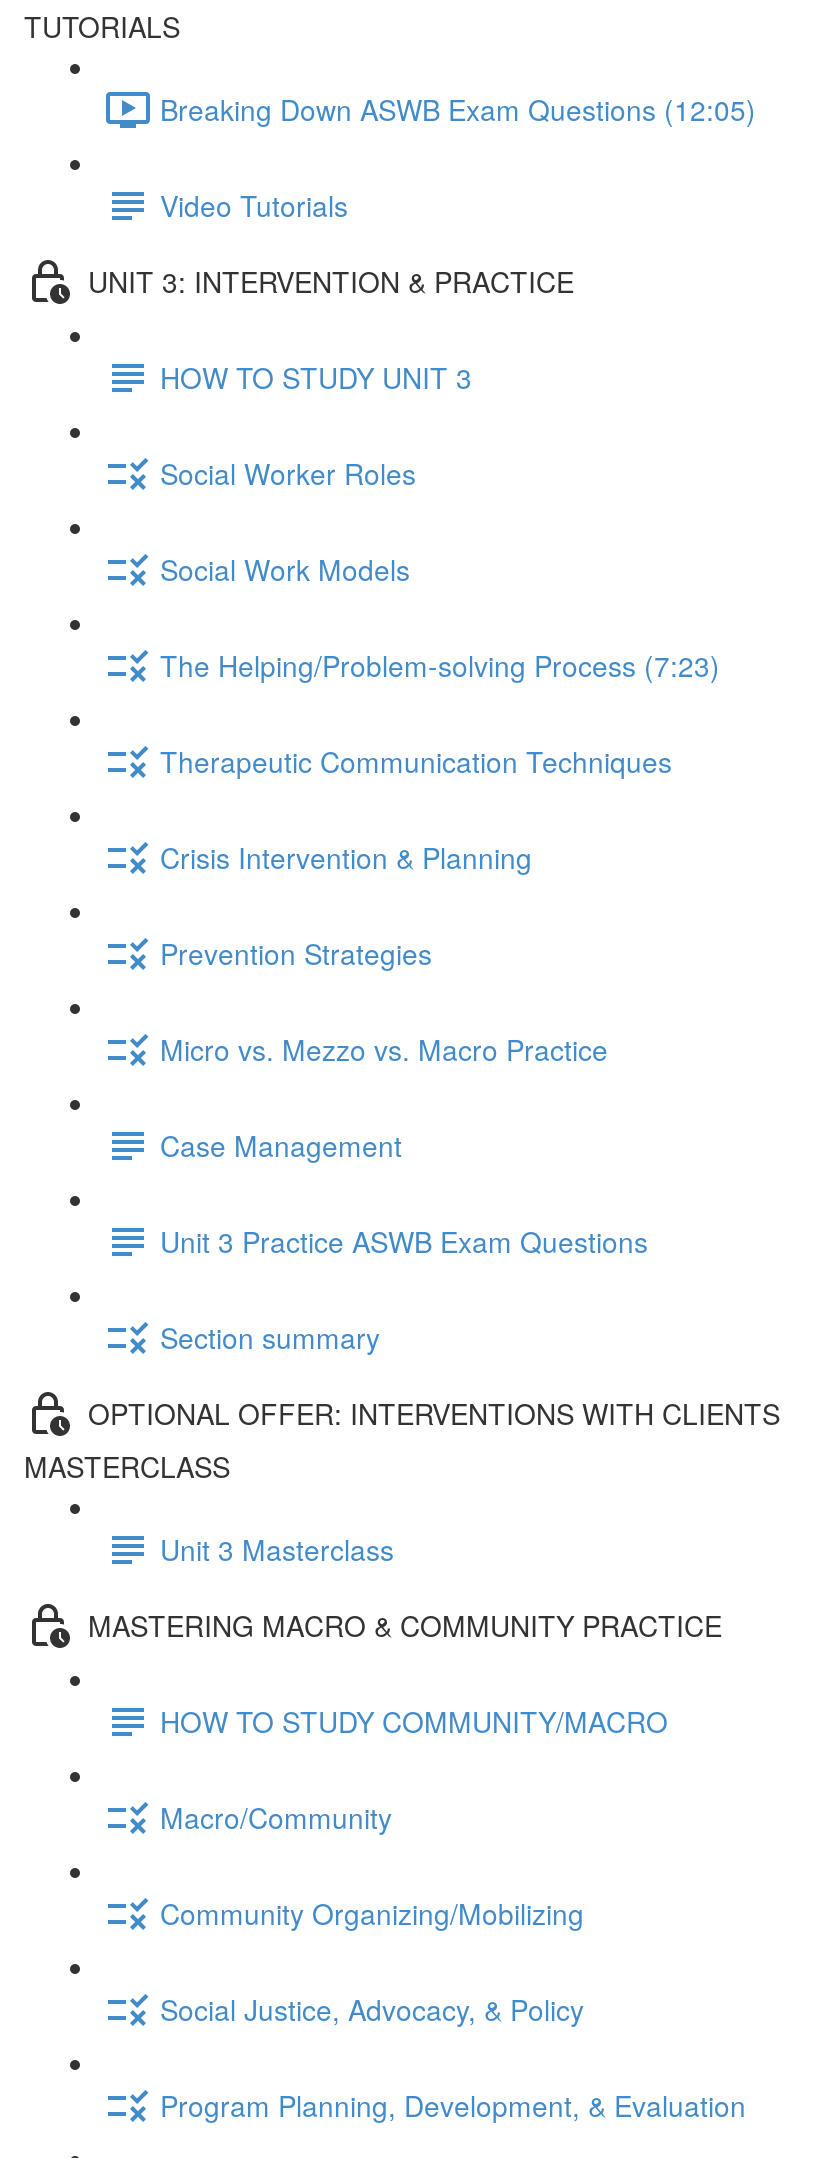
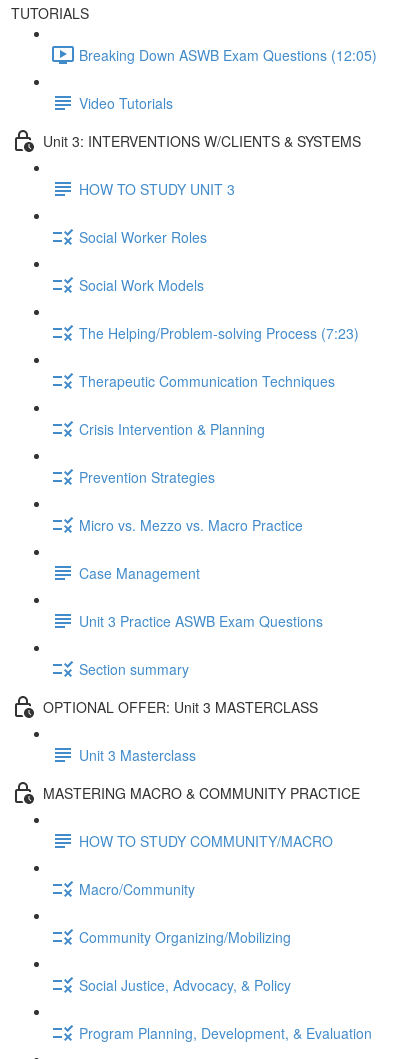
[88,261,574,301] UNIT 3: INTERVENTION & PRACTICE -> [43,131,361,151] Unit 3: INTERVENTIONS W/CLIENTS & SYSTEMS
[24,1393,780,1486] OPTIONAL OFFER: INTERVENTIONS WITH CLIENTS | MASTERCLASS -> [43,697,318,717] OPTIONAL OFFER: Unit 3 MASTERCLASS

